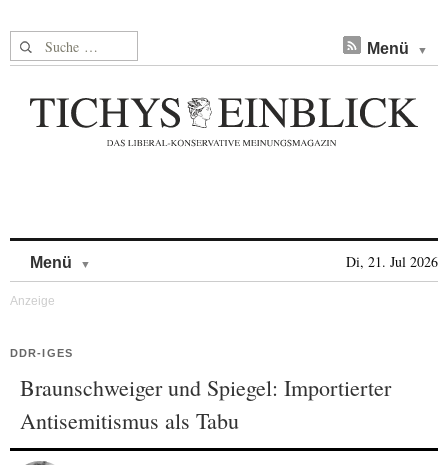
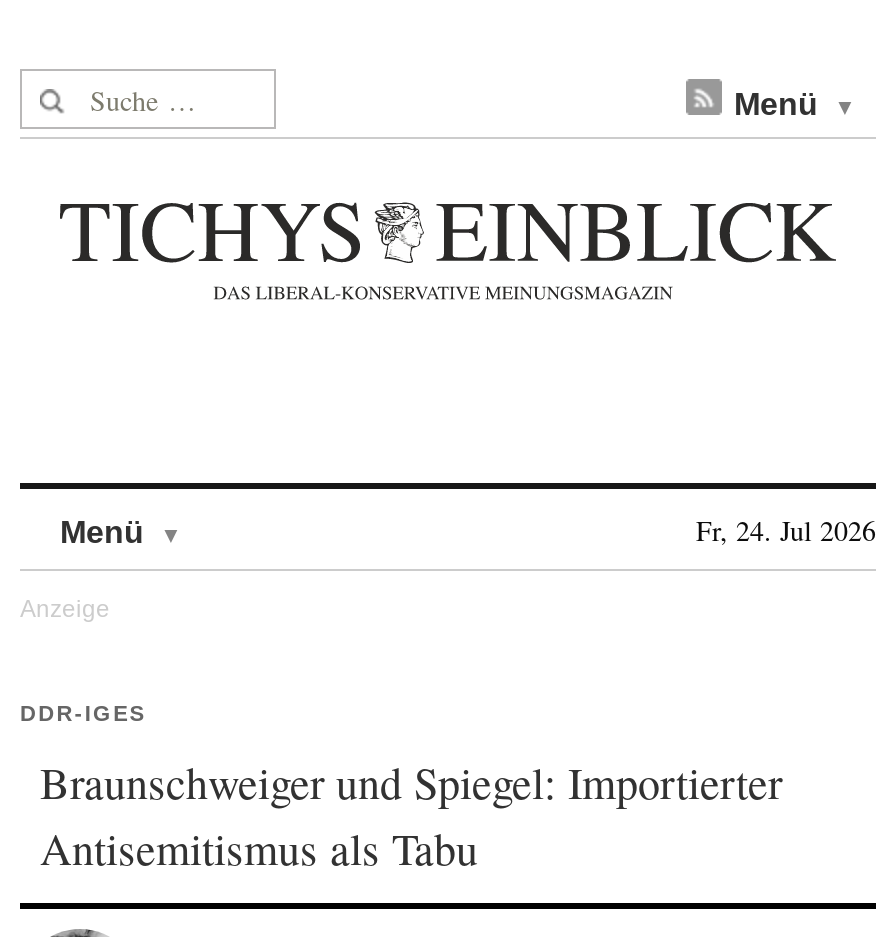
[346,252,438,271] Di, 21. Jul 2026 -> [696,511,876,549] Fr, 24. Jul 2026

